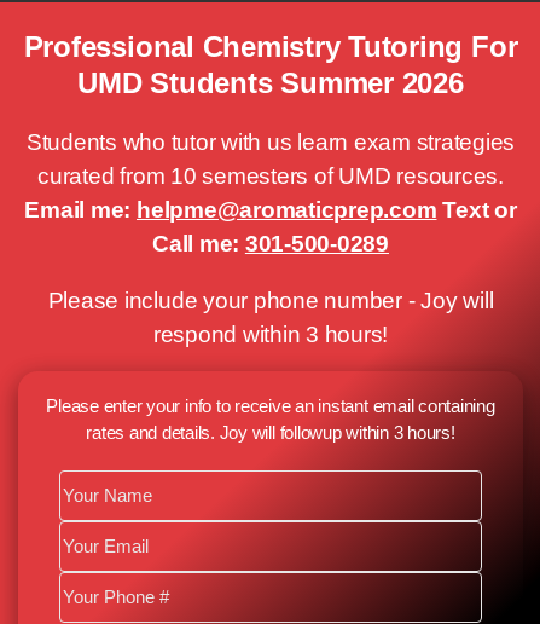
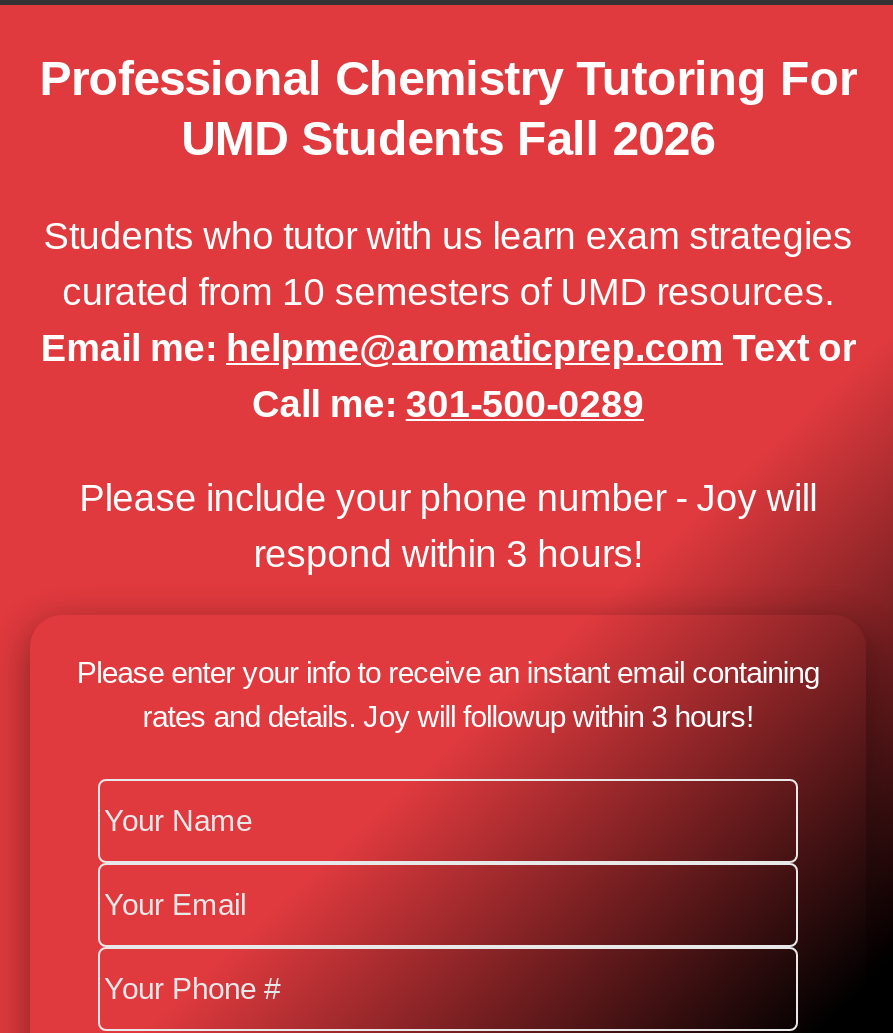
[78,67,463,99] UMD Students Summer 2026 -> [181,111,715,165] UMD Students Fall 2026

